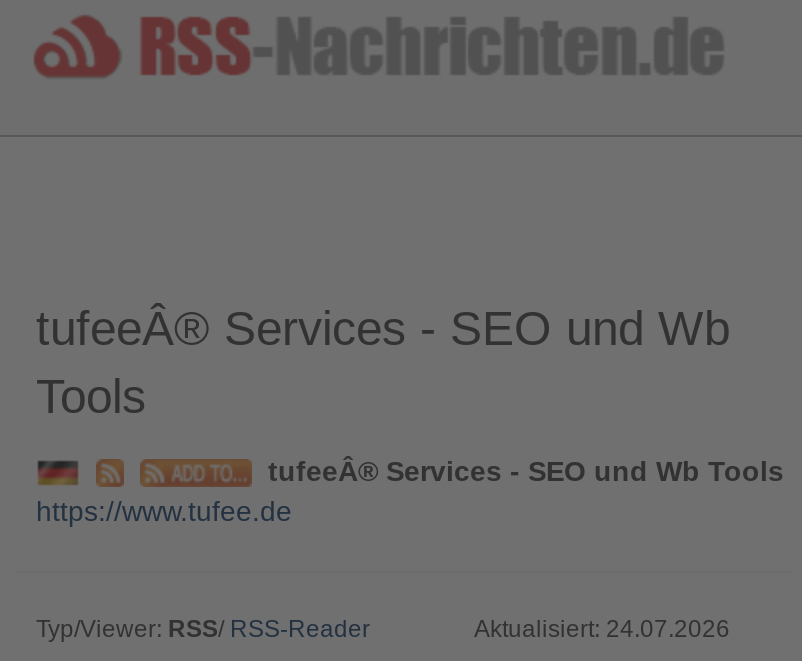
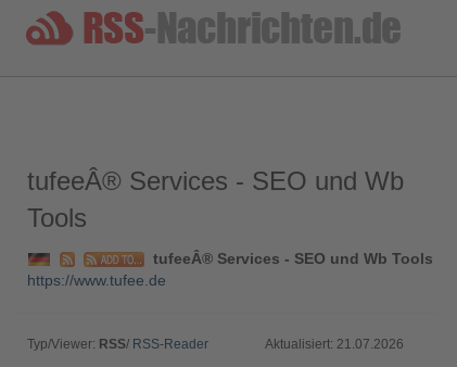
[474,615,730,643] Aktualisiert: 24.07.2026 -> [265,337,404,352] Aktualisiert: 21.07.2026

